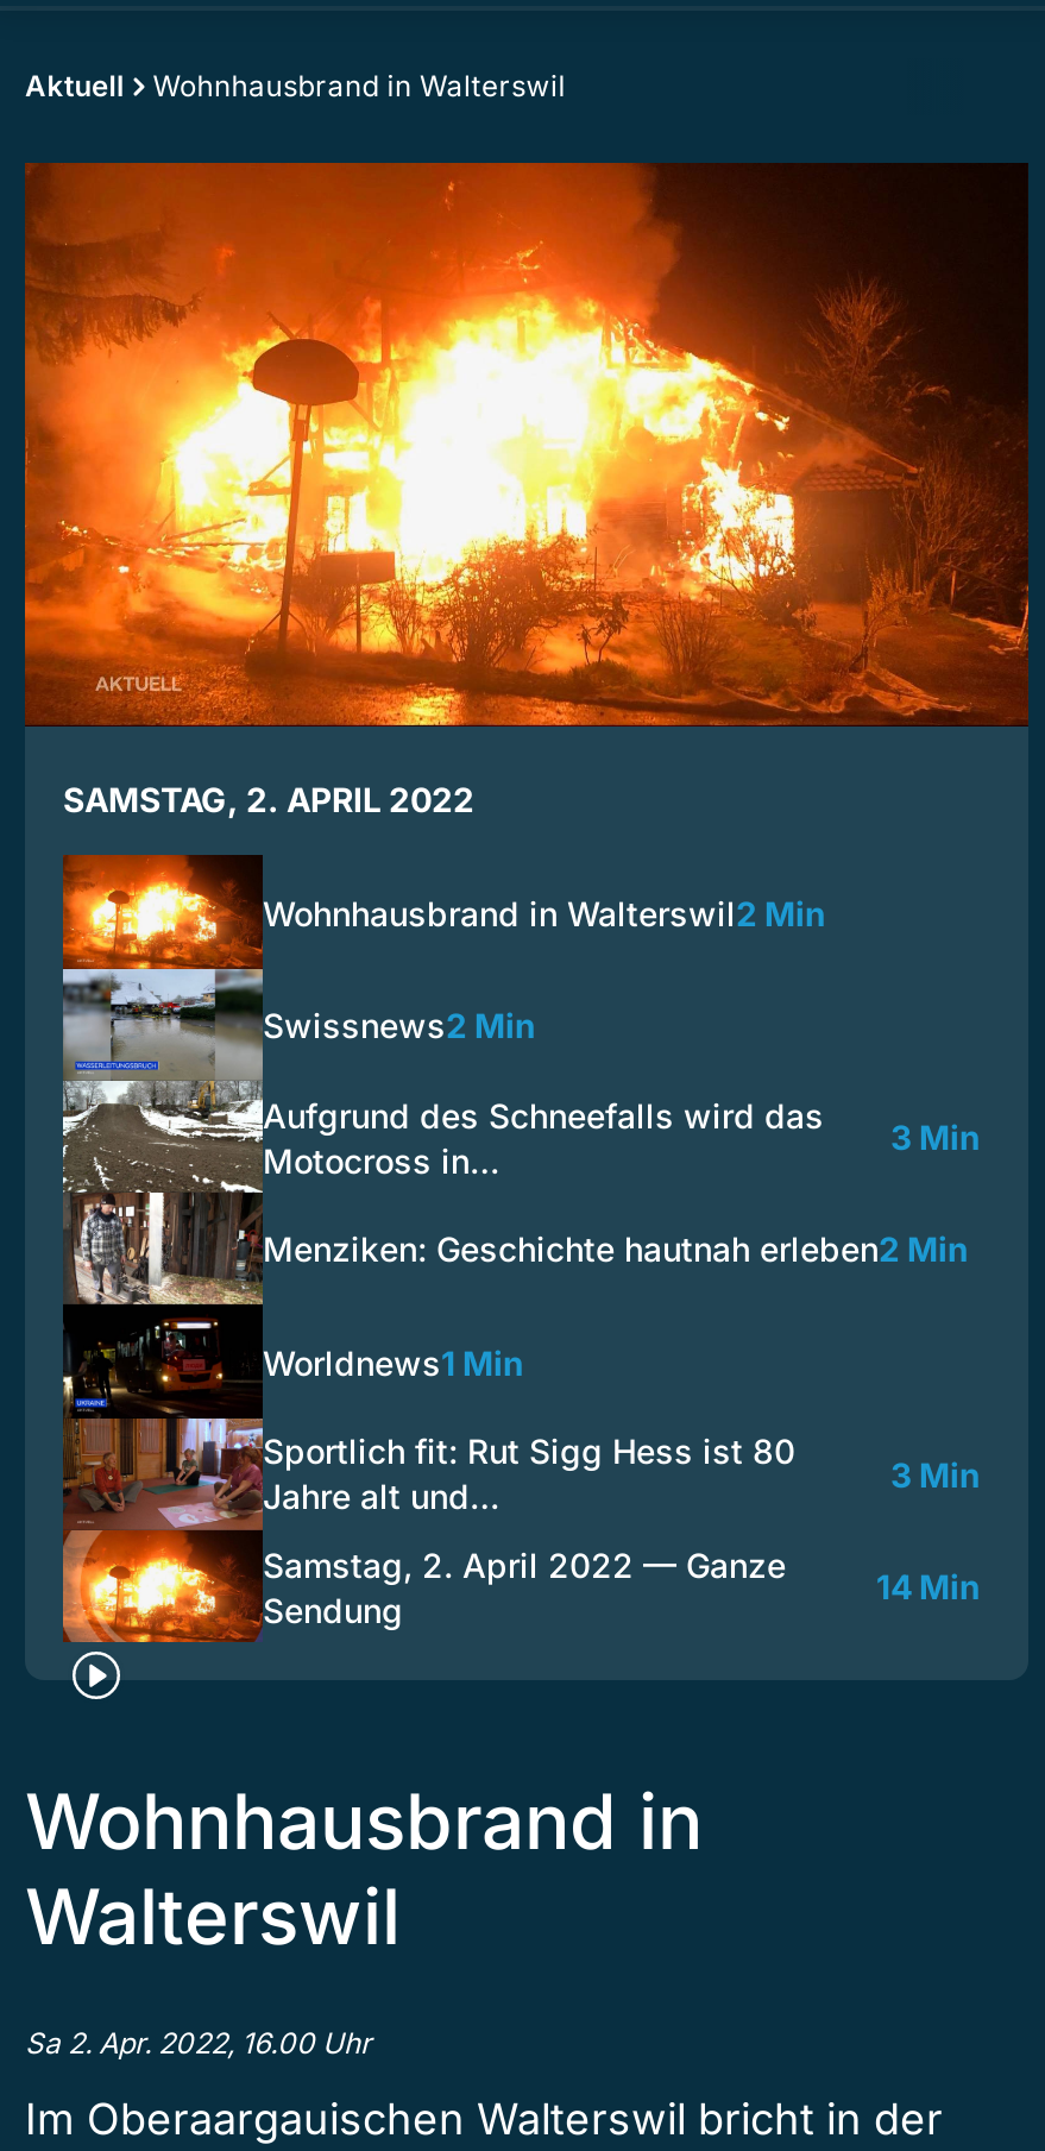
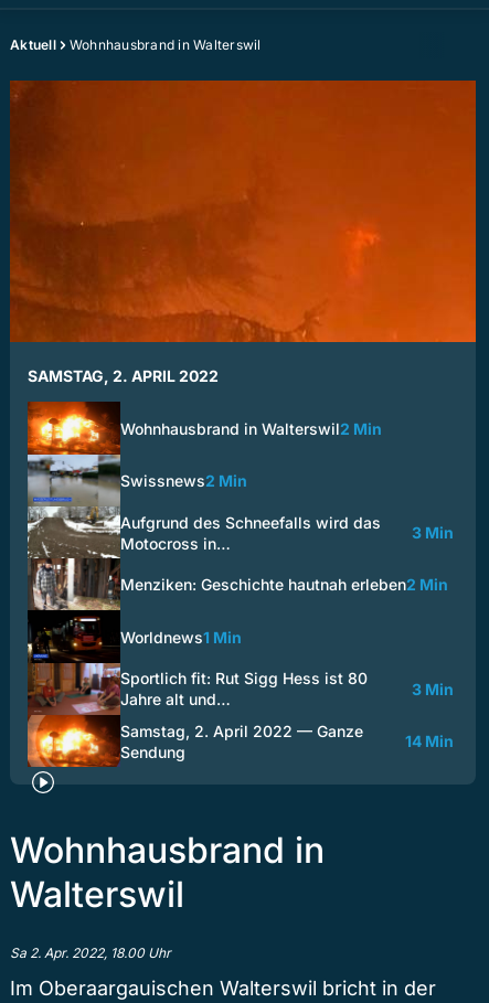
[25,163,1028,727] [image] -> [10,79,477,343] [image]
[25,2025,372,2061] Sa 2. Apr. 2022, 16.00 Uhr -> [10,945,171,961] Sa 2. Apr. 2022, 18.00 Uhr

